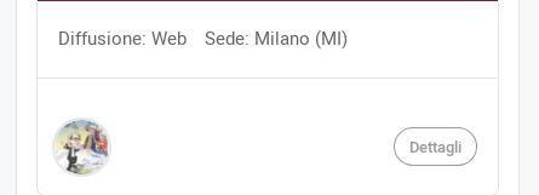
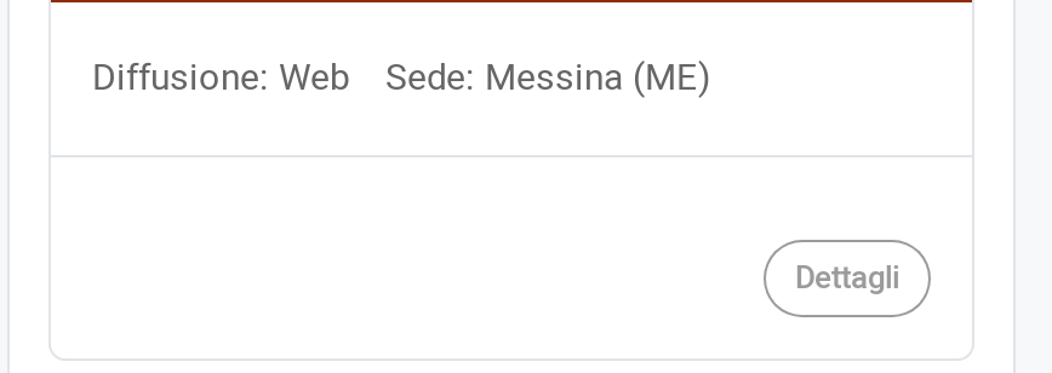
[205,26,348,53] Sede: Milano (MI) -> [385,52,710,105] Sede: Messina (ME)
[52,117,111,177] [image] -> none

